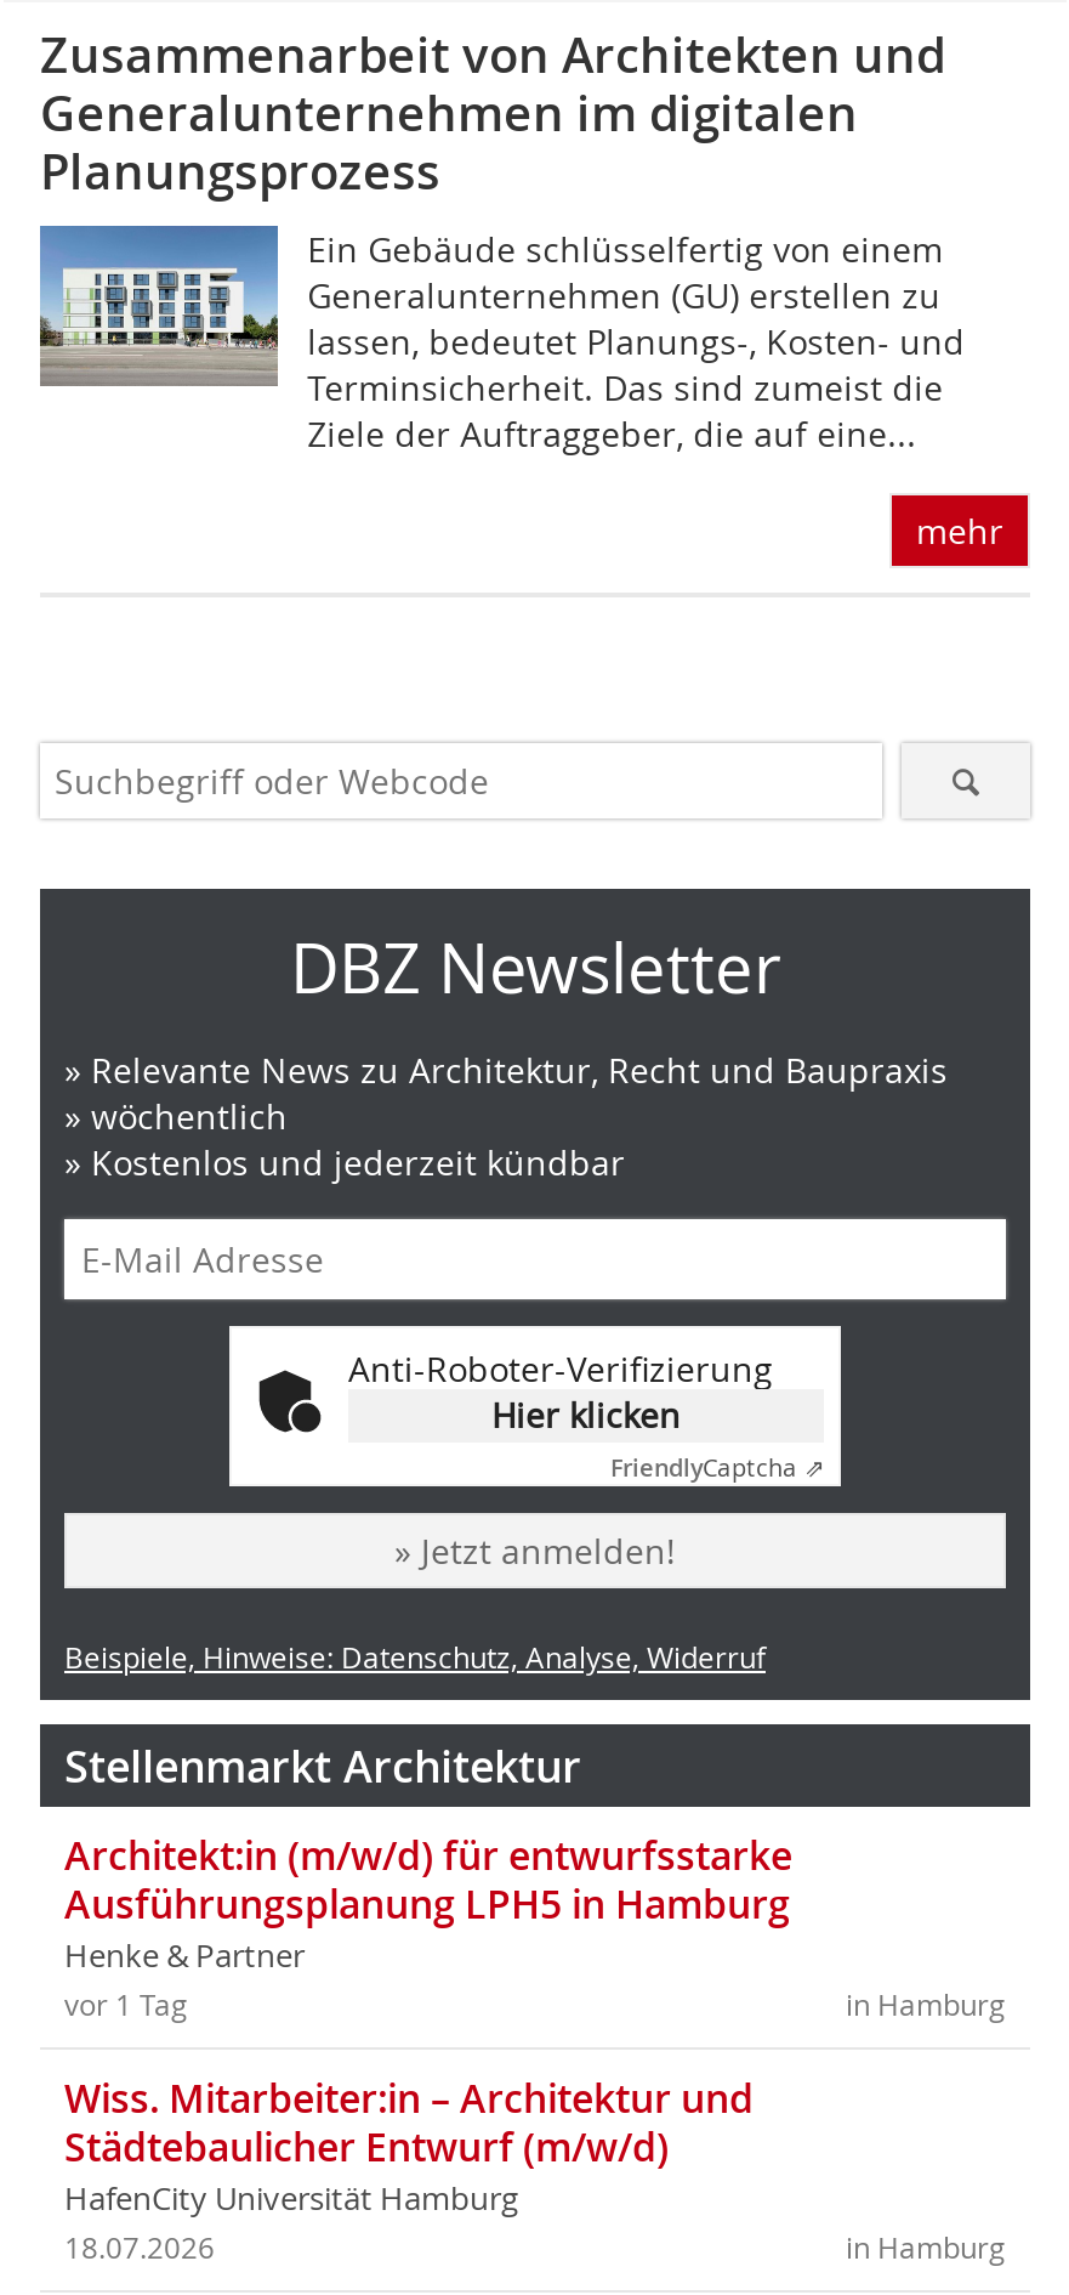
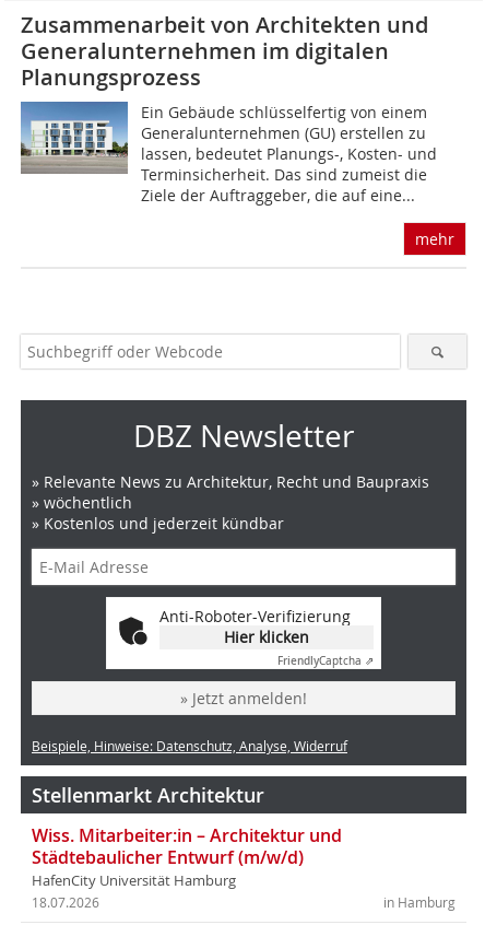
[64,1830,1006,2024] Architekt:in (m/w/d) für entwurfsstarke | Ausführungsplanung LPH5 in Hamburg | Henke & Partner | in Hamburg | vor 1 Tag -> none

